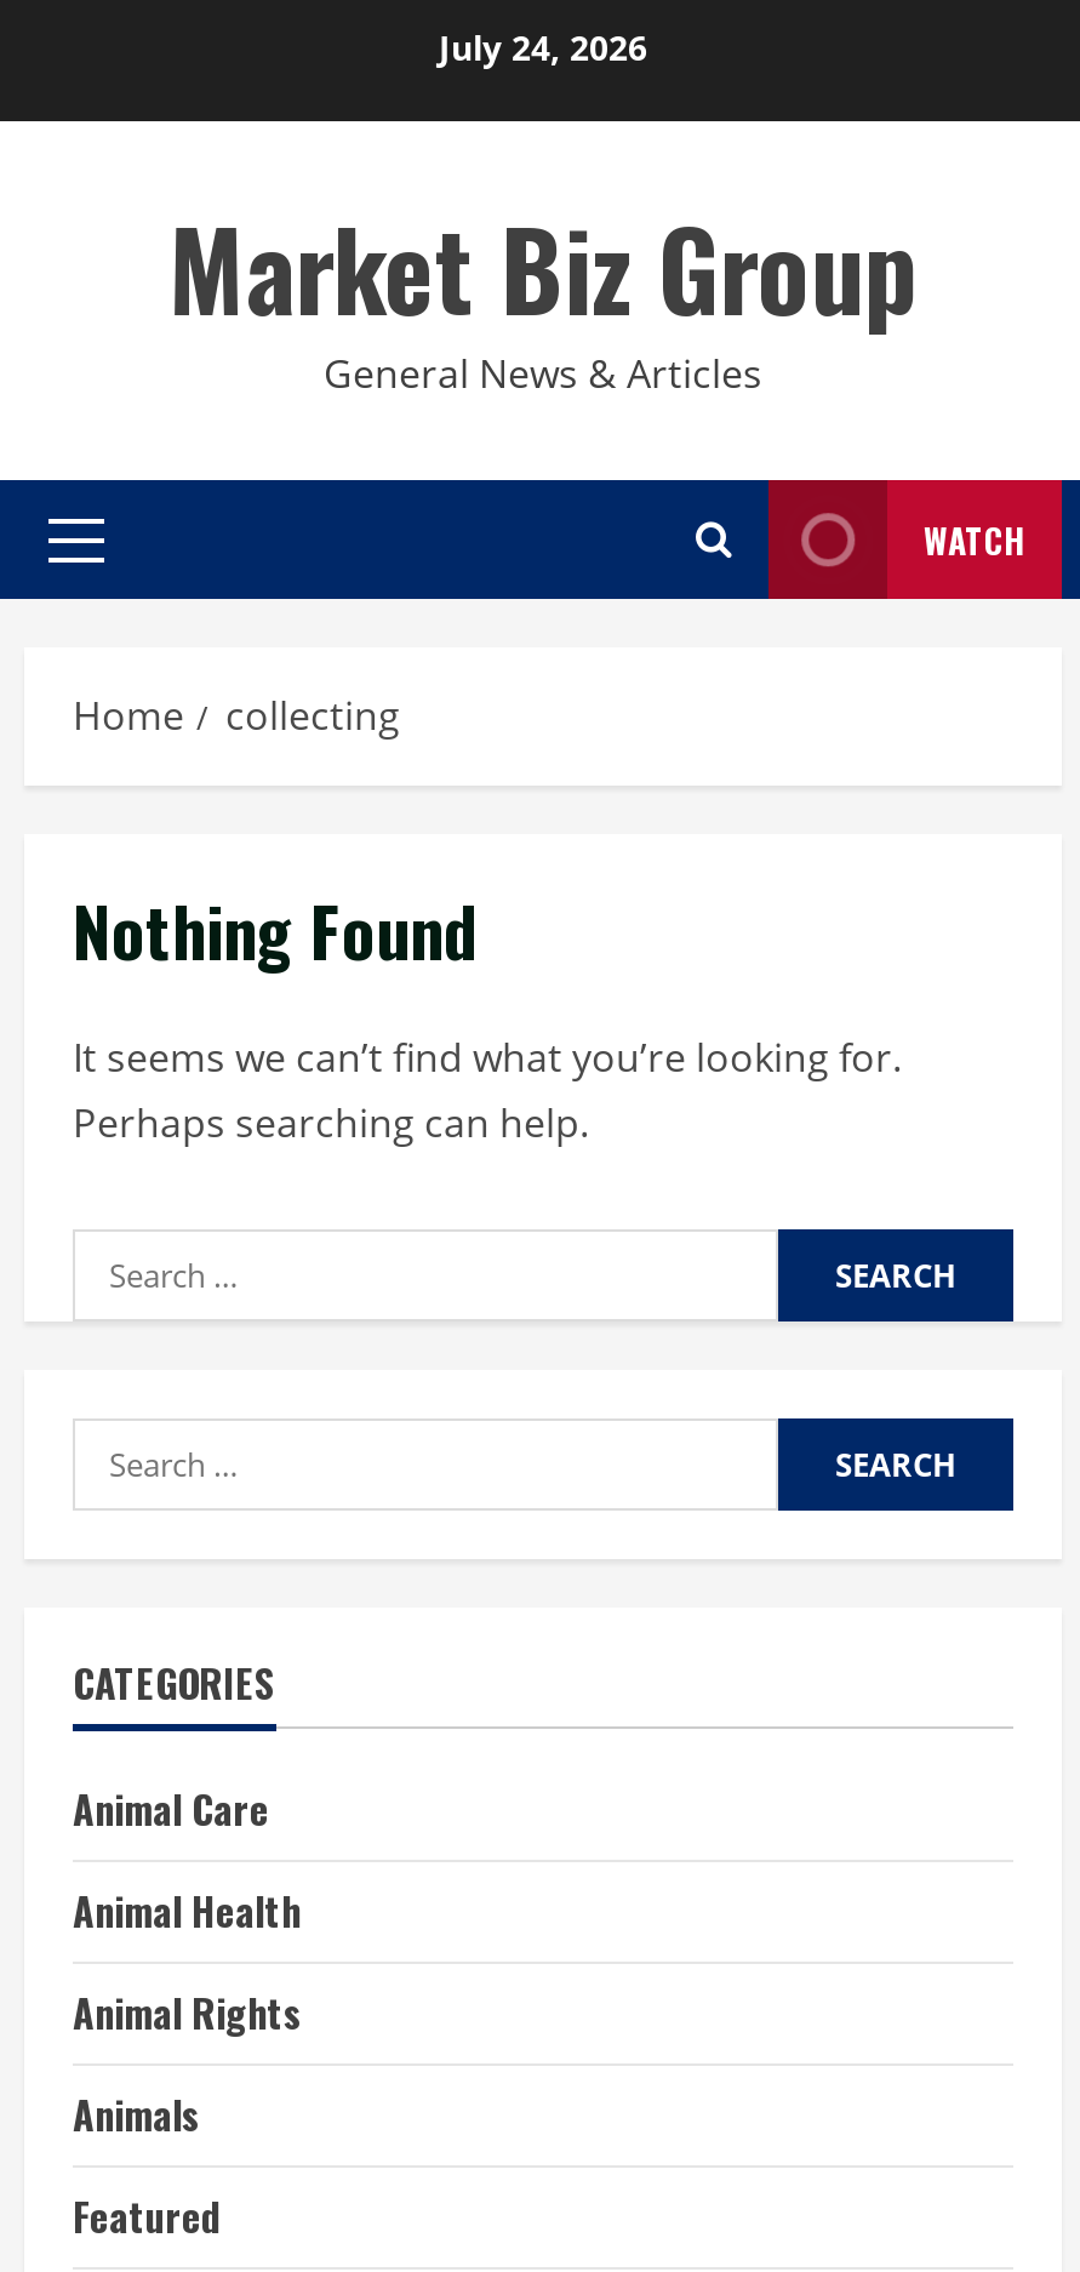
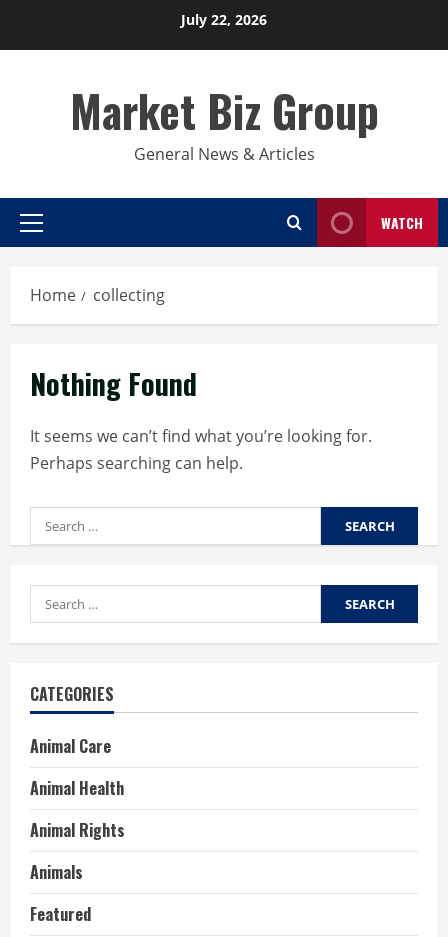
[439,24,647,70] July 24, 2026 -> [181,10,267,29] July 22, 2026

